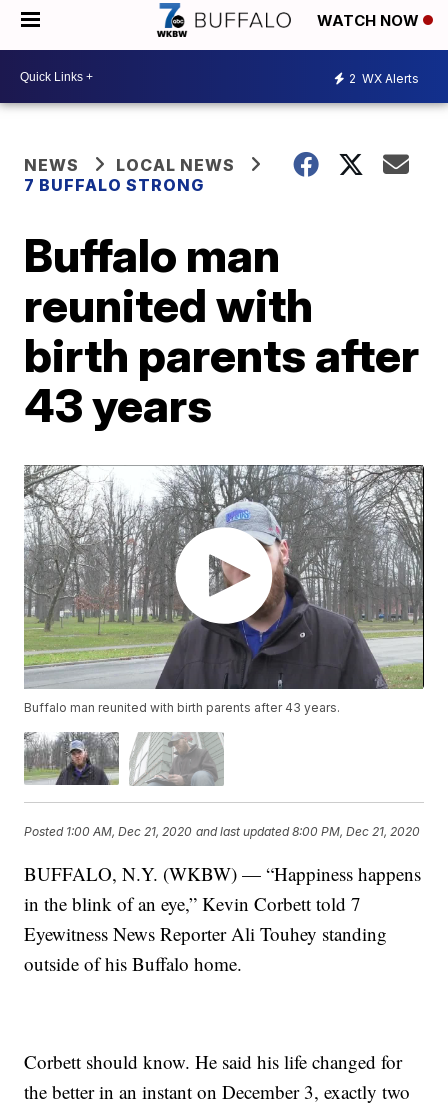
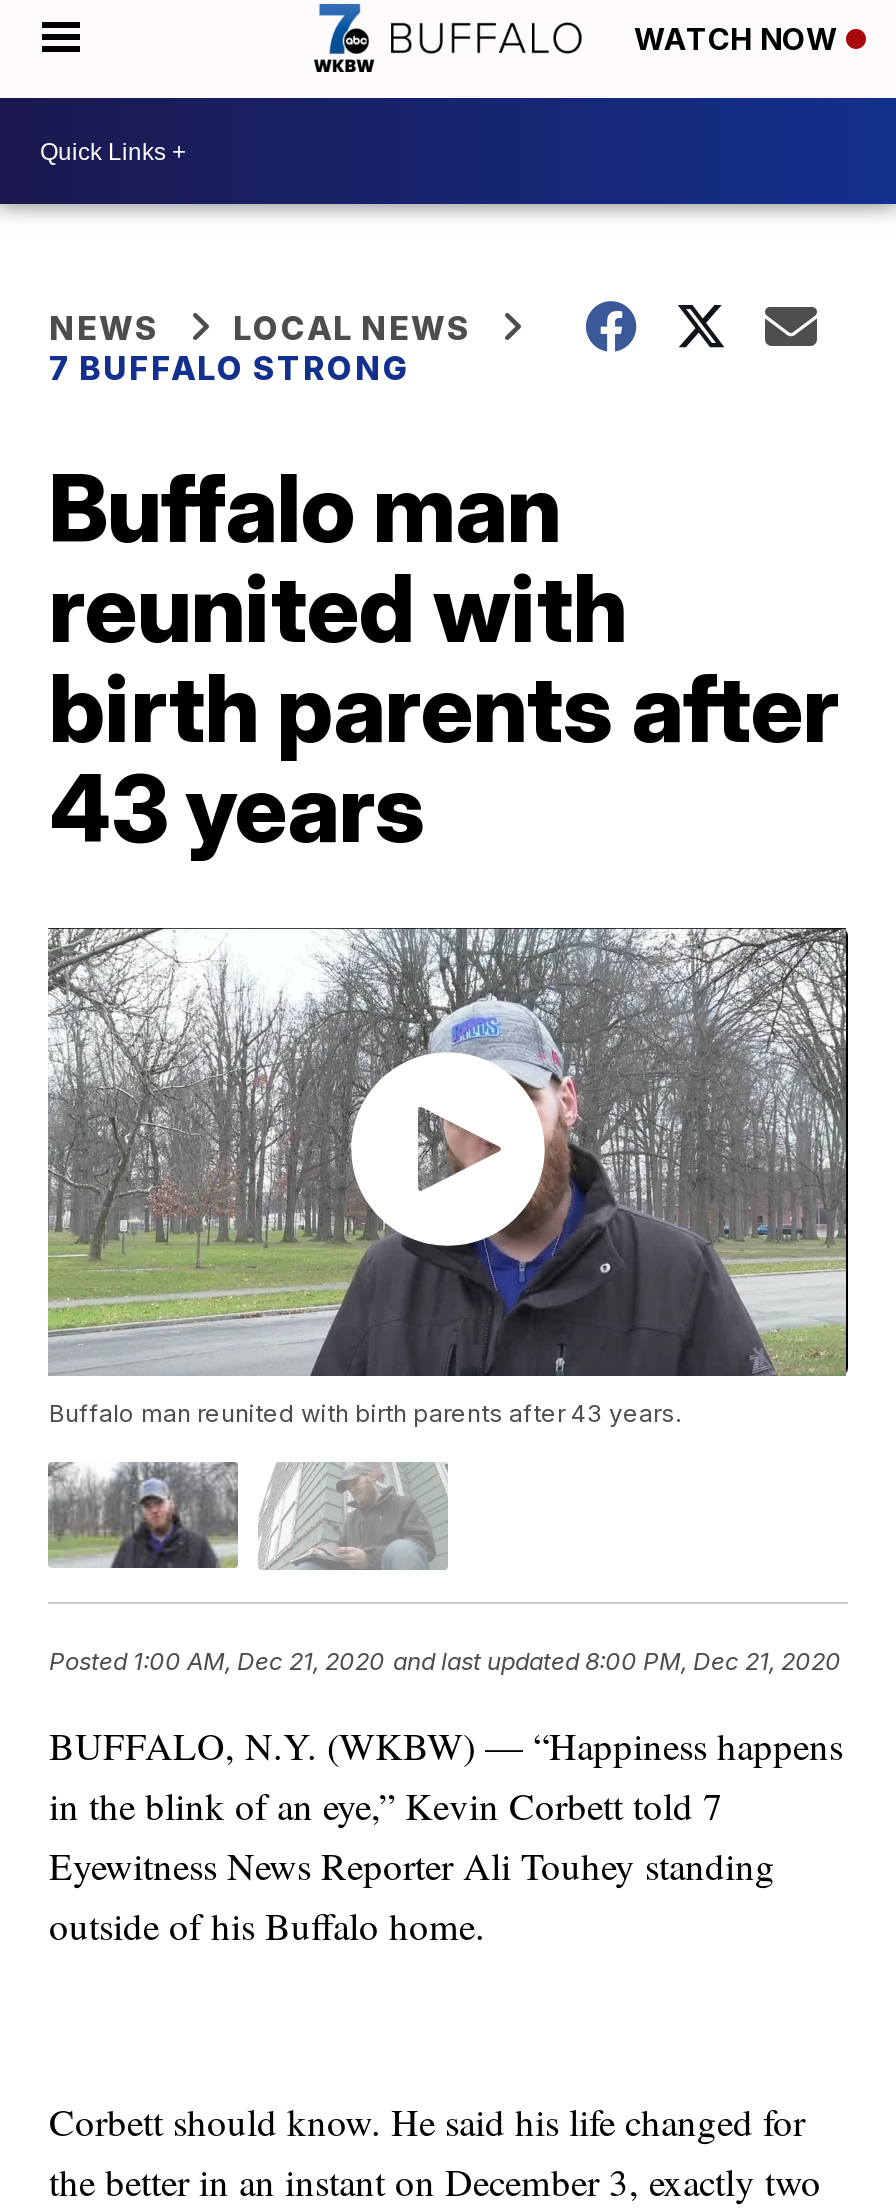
[349,70,419,85] 2 WX Alerts -> none

